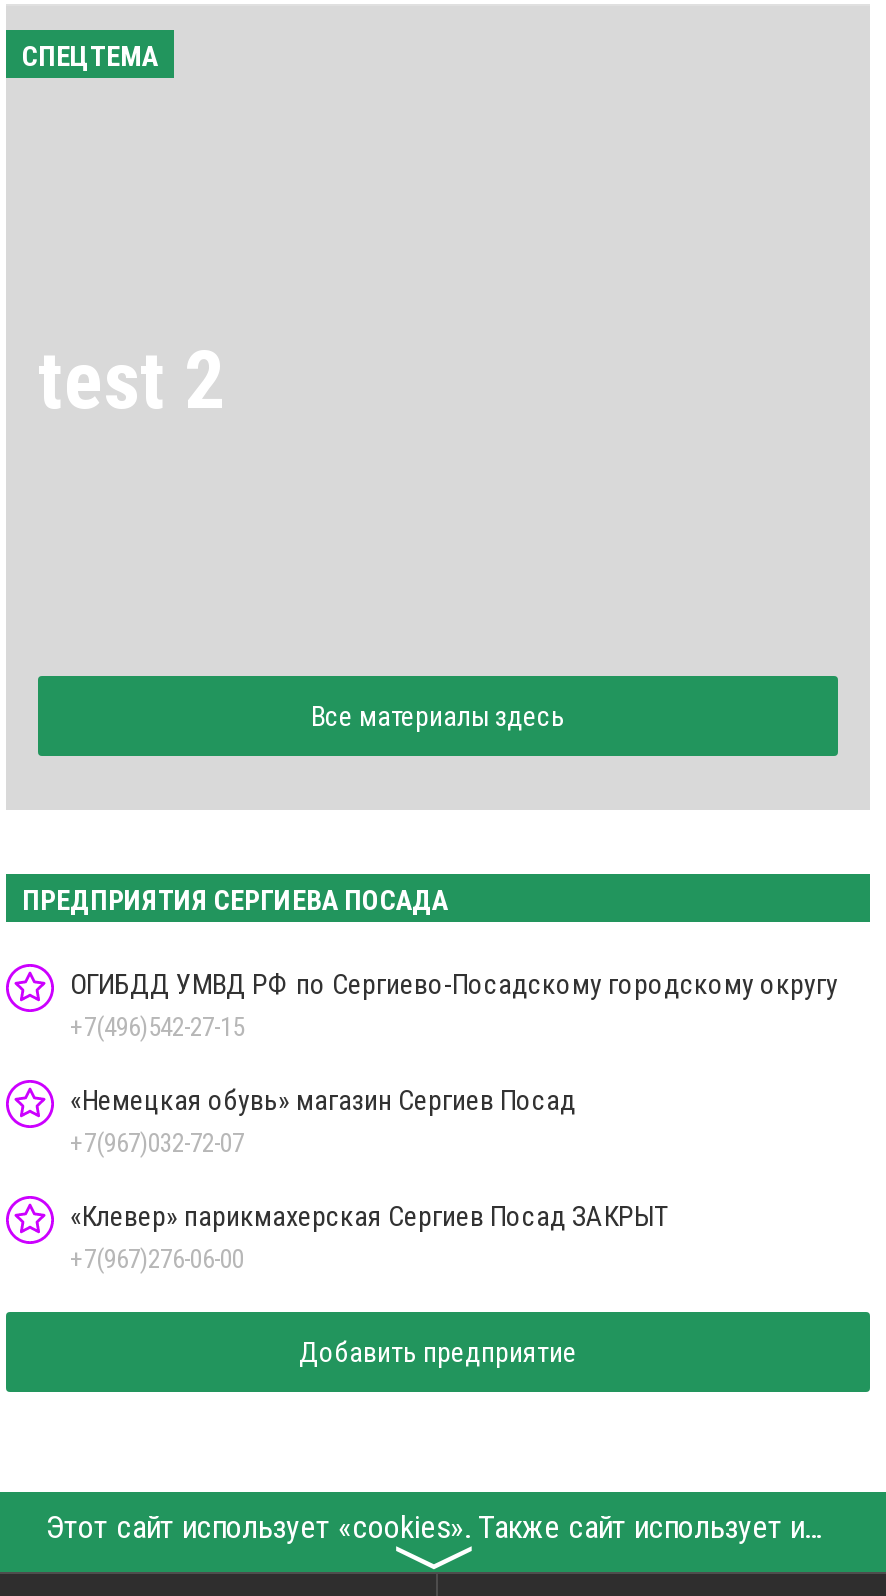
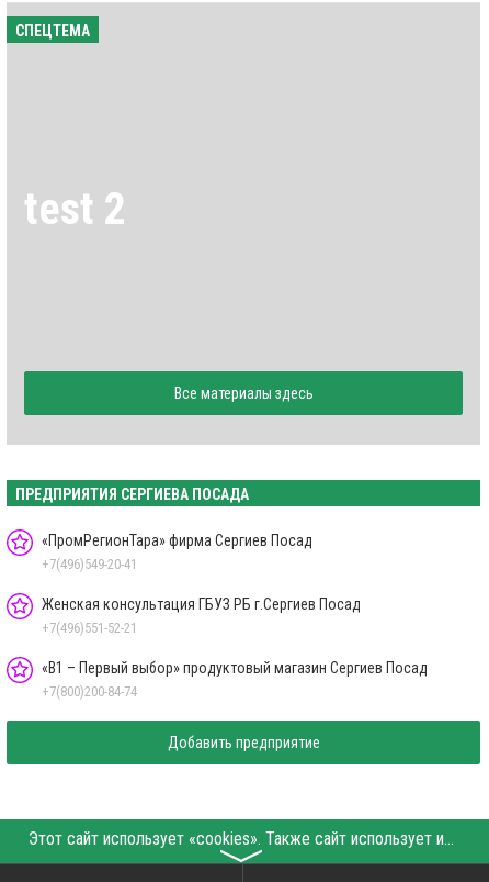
[70,968,838,1042] ОГИБДД УМВД РФ по Сергиево-Посадскому городскому округу | +7(496)542-27-15 -> [42,532,312,572] «ПромРегионТара» фирма Сергиев Посад | +7(496)549-20-41
[70,1084,576,1158] «Немецкая обувь» магазин Сергиев Посад | +7(967)032-72-07 -> [42,595,361,636] Женская консультация ГБУЗ РБ г.Сергиев Посад | +7(496)551-52-21
[70,1200,668,1274] «Клевер» парикмахерская Сергиев Посад ЗАКРЫТ | +7(967)276-06-00 -> [42,659,428,700] «В1 – Первый выбор» продуктовый магазин Сергиев Посад | +7(800)200-84-74

